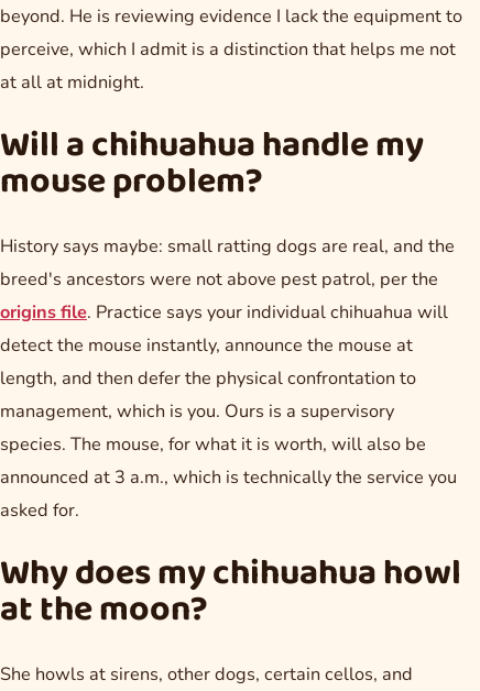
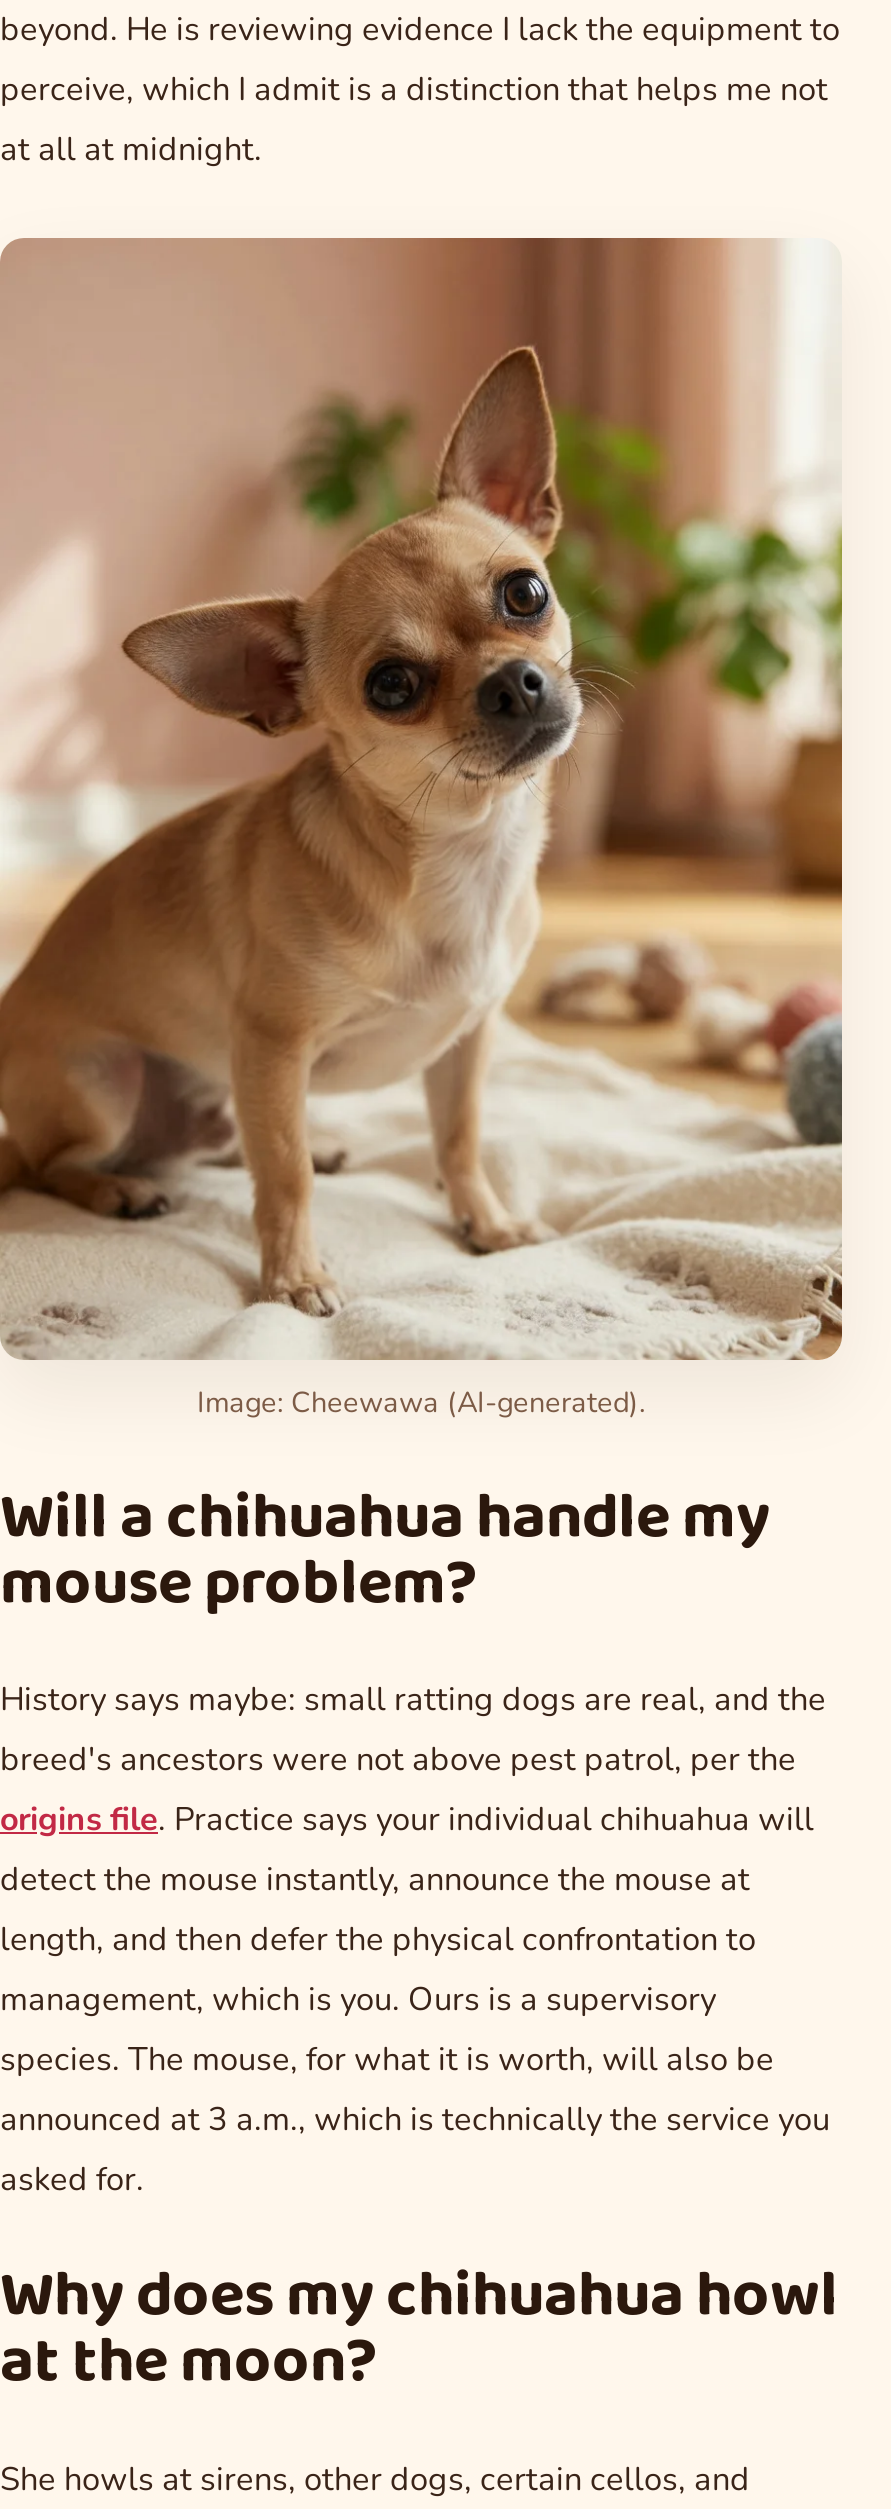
none -> [6,236,844,1422] [image] | Image: Cheewawa (AI-generated).

